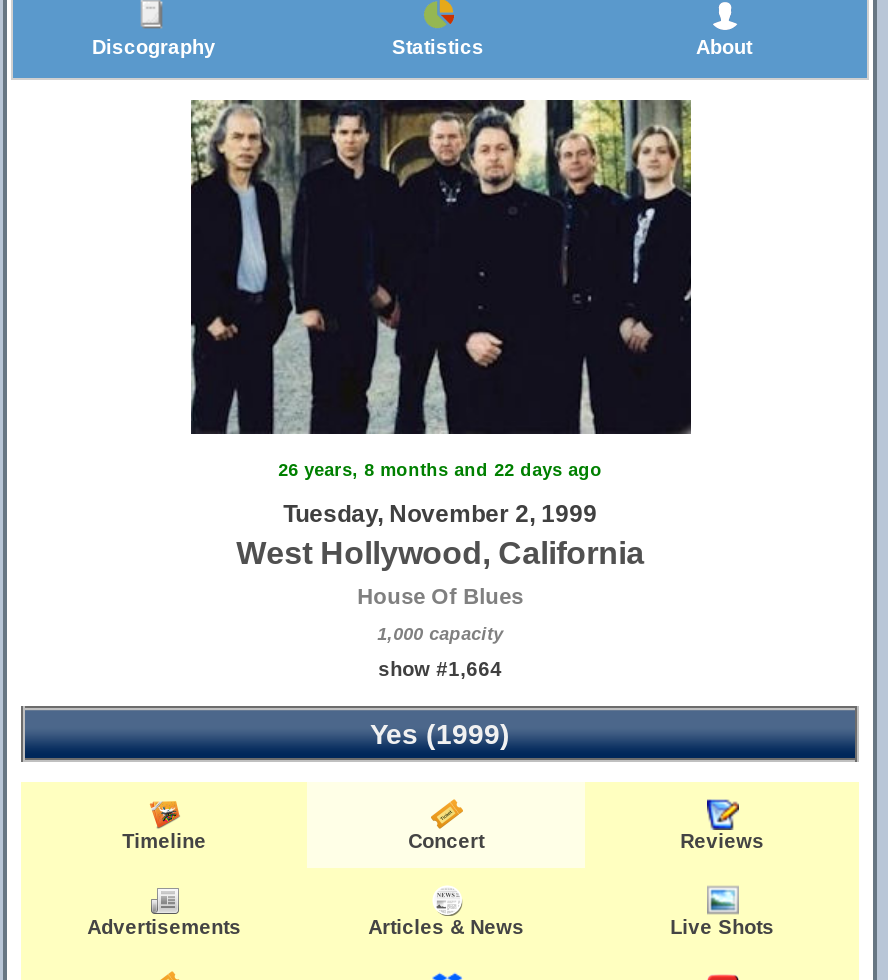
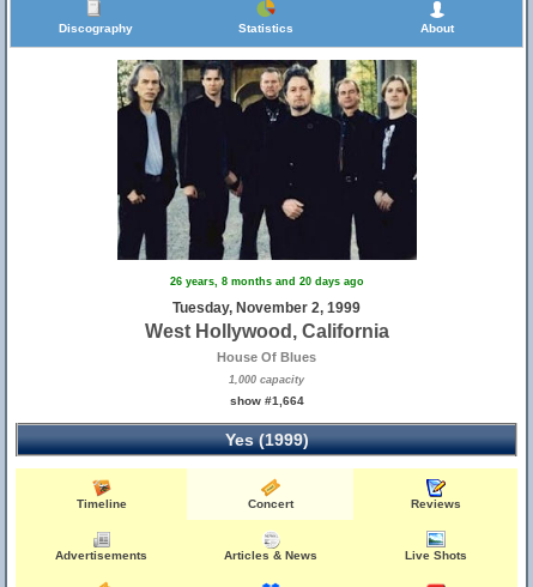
[278,460,602,480] 26 years, 8 months and 22 days ago -> [170,276,364,288] 26 years, 8 months and 20 days ago

